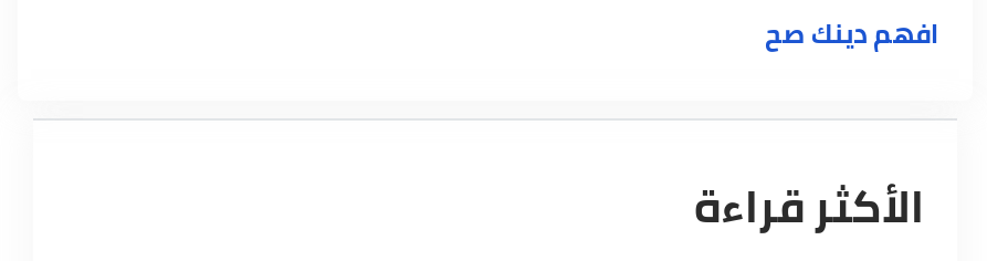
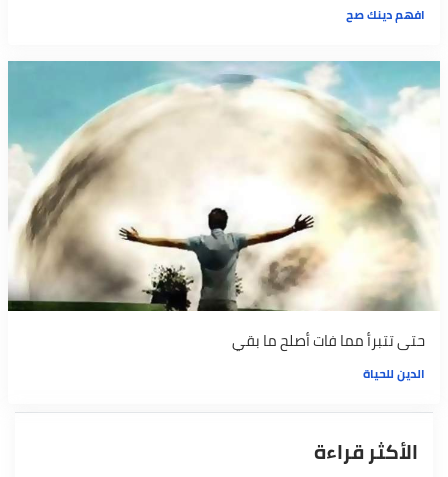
none -> [7,60,441,385] [image] | حتى تتبرأ مما فات أصلح ما بقي | الدين للحياة

